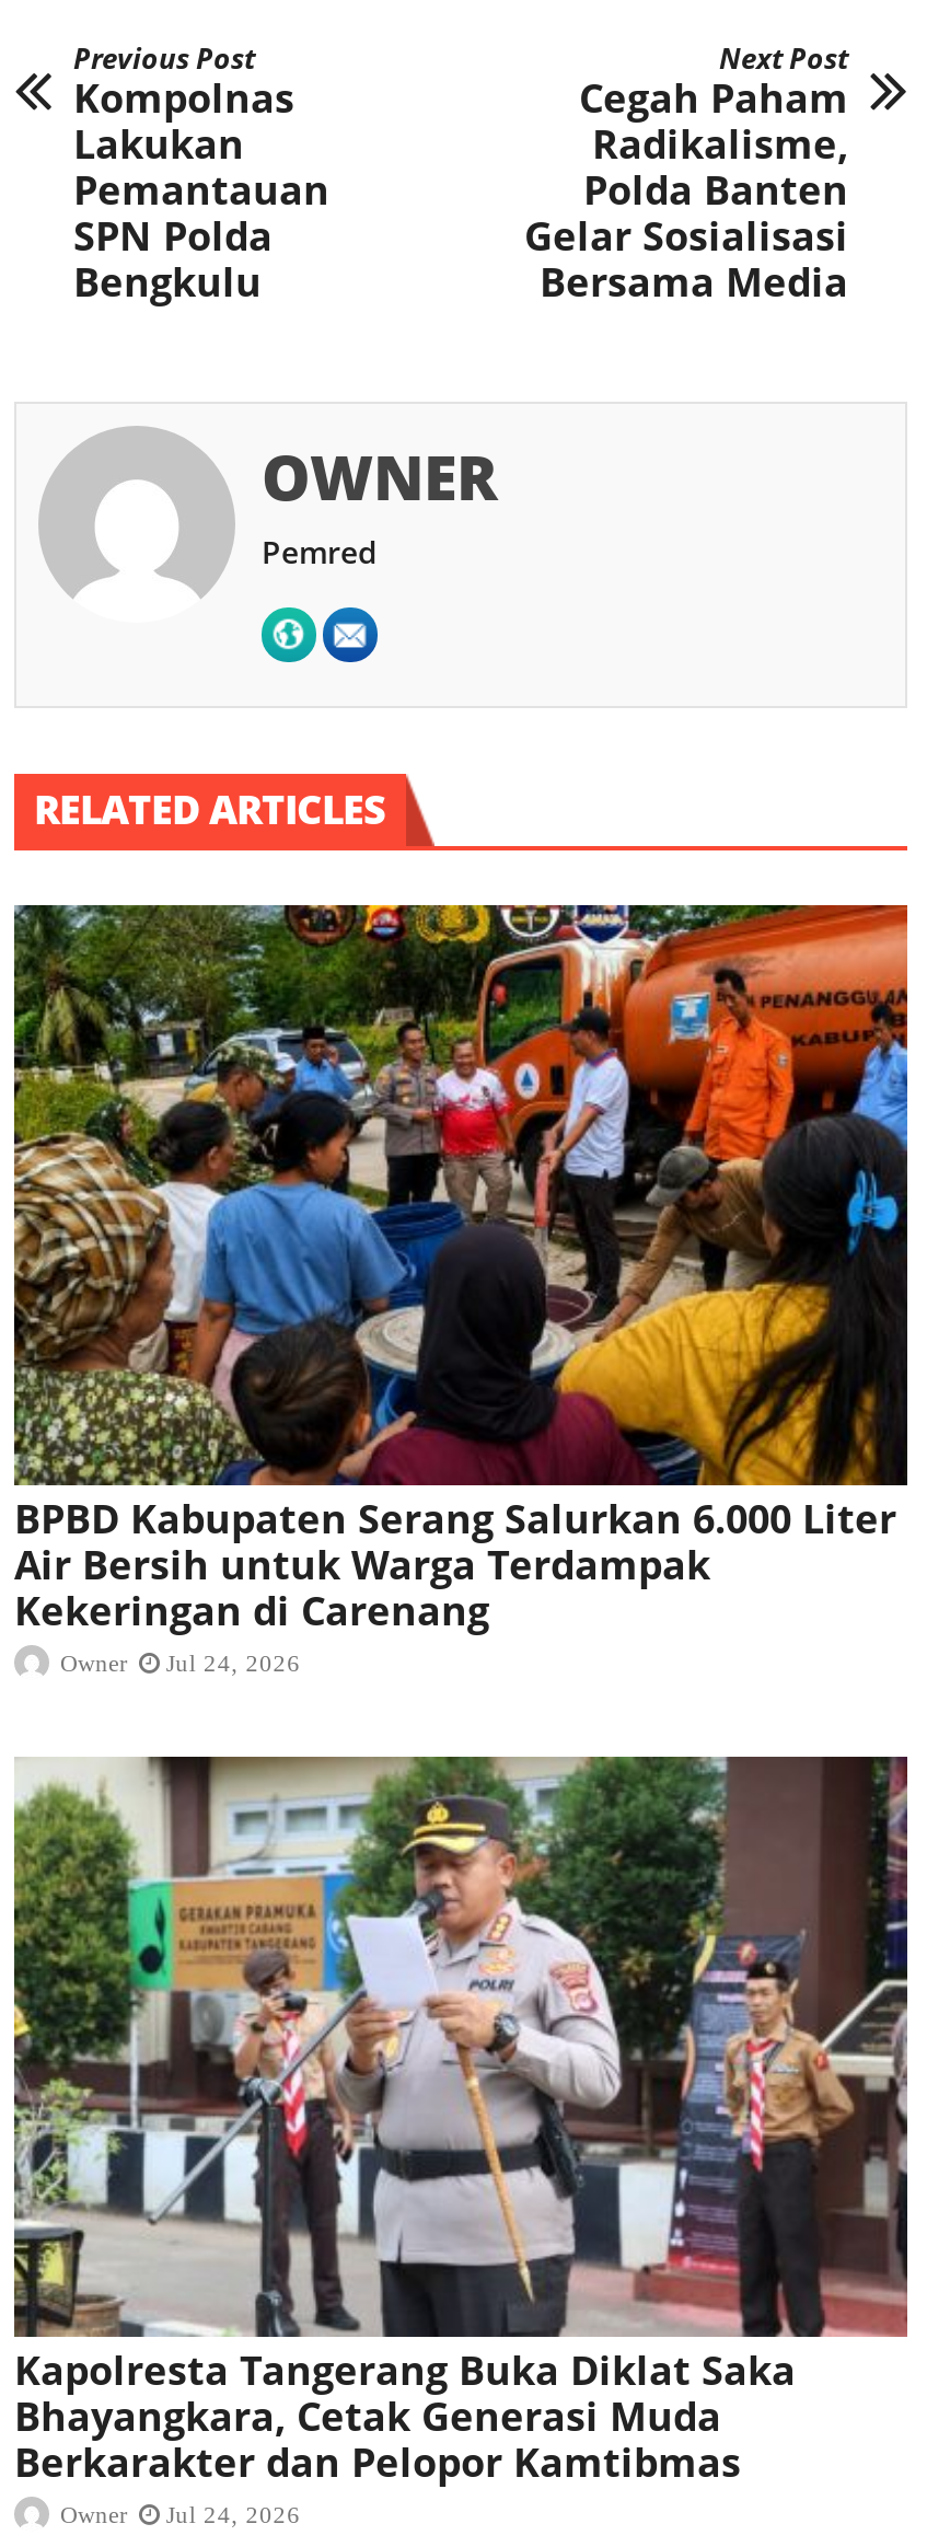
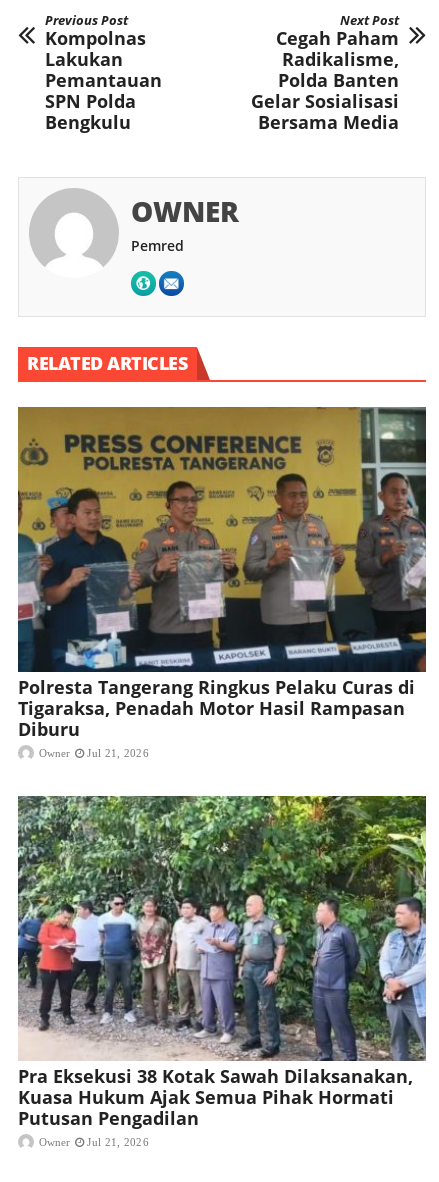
[12,903,909,1637] [image] | BPBD Kabupaten Serang Salurkan 6.000 Liter | Air Bersih untuk Warga Terdampak | Kekeringan di Carenang -> [17,406,427,741] [image] | Polresta Tangerang Ringkus Pelaku Curas di | Tigaraksa, Penadah Motor Hasil Rampasan | Diburu
[60,1650,301,1676] Owner Jul 24, 2026 -> [39,747,149,759] Owner Jul 21, 2026
[12,1755,909,2489] [image] | Kapolresta Tangerang Buka Diklat Saka | Bhayangkara, Cetak Generasi Muda | Berkarakter dan Pelopor Kamtibmas -> [17,795,427,1130] [image] | Pra Eksekusi 38 Kotak Sawah Dilaksanakan, | Kuasa Hukum Ajak Semua Pihak Hormati | Putusan Pengadilan
[60,2502,301,2528] Owner Jul 24, 2026 -> [39,1136,149,1148] Owner Jul 21, 2026

